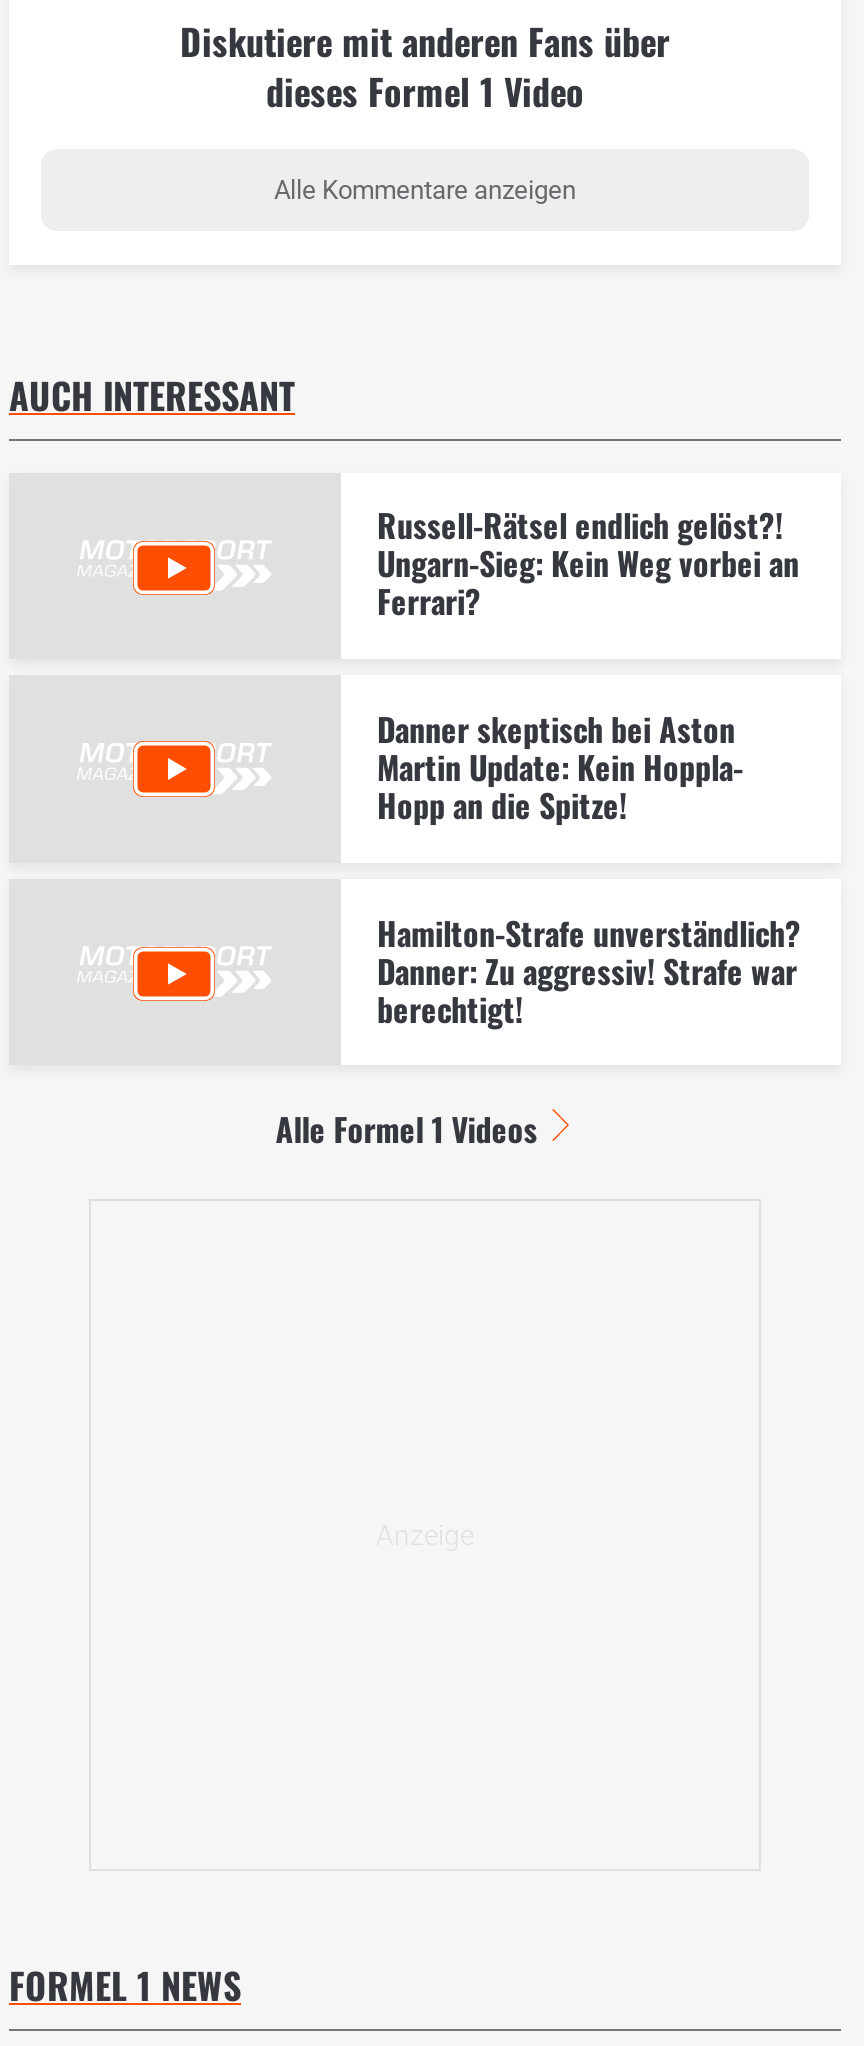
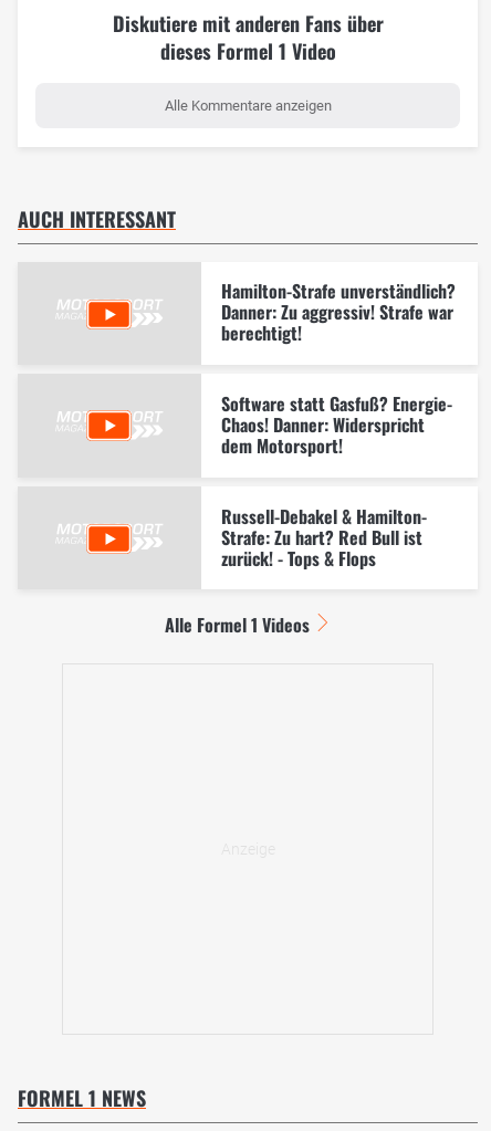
[377,502,799,829] Russell-Rätsel endlich gelöst?! | Ungarn-Sieg: Kein Weg vorbei an | Ferrari? | Danner skeptisch bei Aston | Martin Update: Kein Hoppla- | Hopp an die Spitze! -> none
moved [377,908,801,1032] -> [221,278,456,346]: Hamilton-Strafe unverständlich? | Danner: Zu aggressiv! Strafe war | berechtigt!
none -> [221,390,452,571] Software statt Gasfuß? Energie- | Chaos! Danner: Widerspricht | dem Motorsport! | Russell-Debakel & Hamilton- | Strafe: Zu hart? Red Bull ist | zurück! - Tops & Flops

